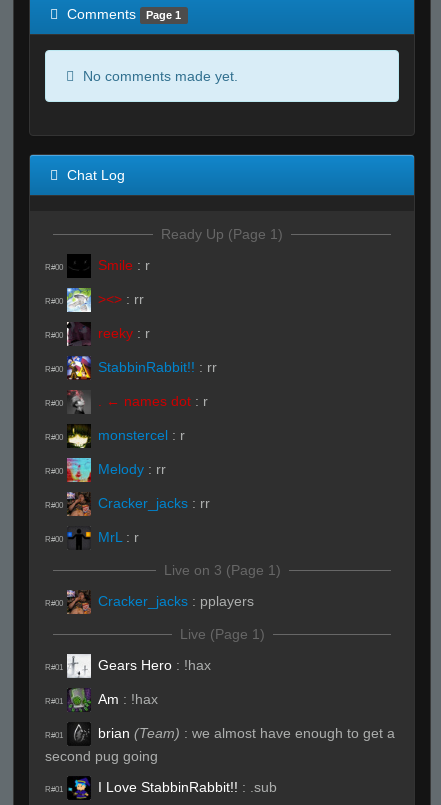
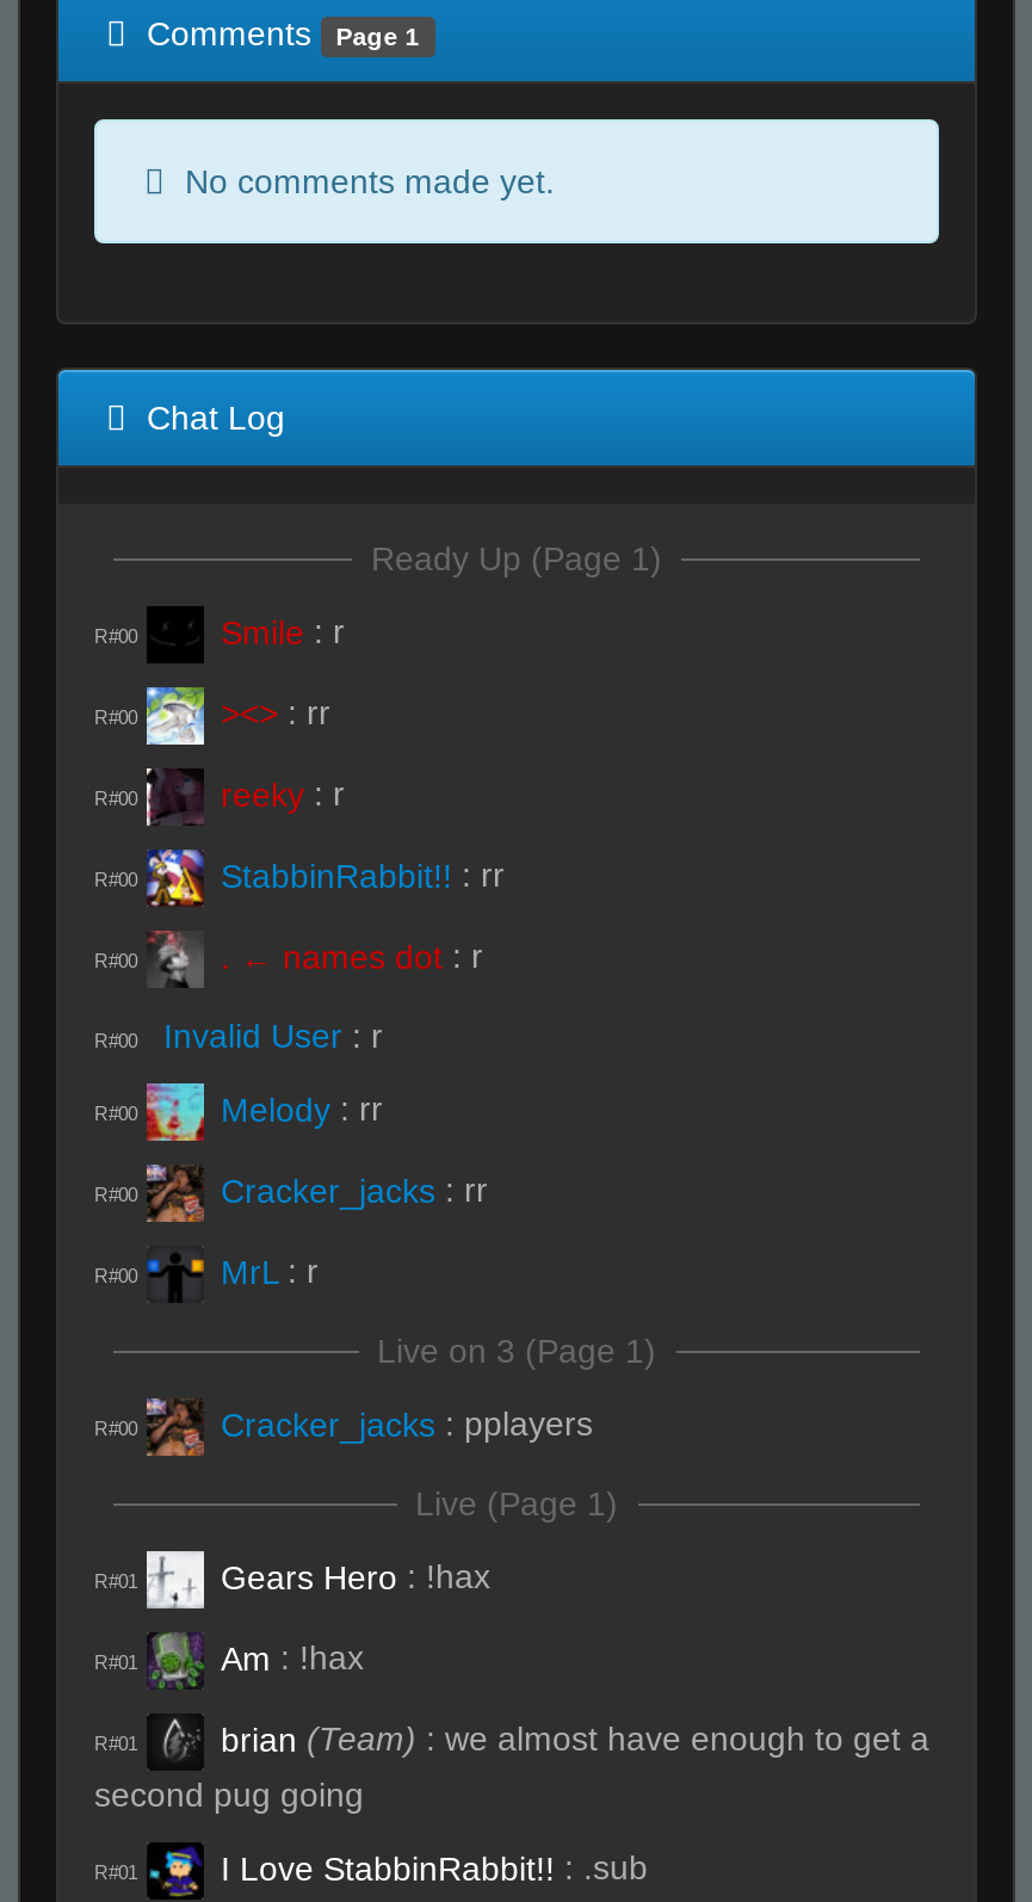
[98,427,185,443] monstercel : r -> [163,1017,383,1055] Invalid User : r

